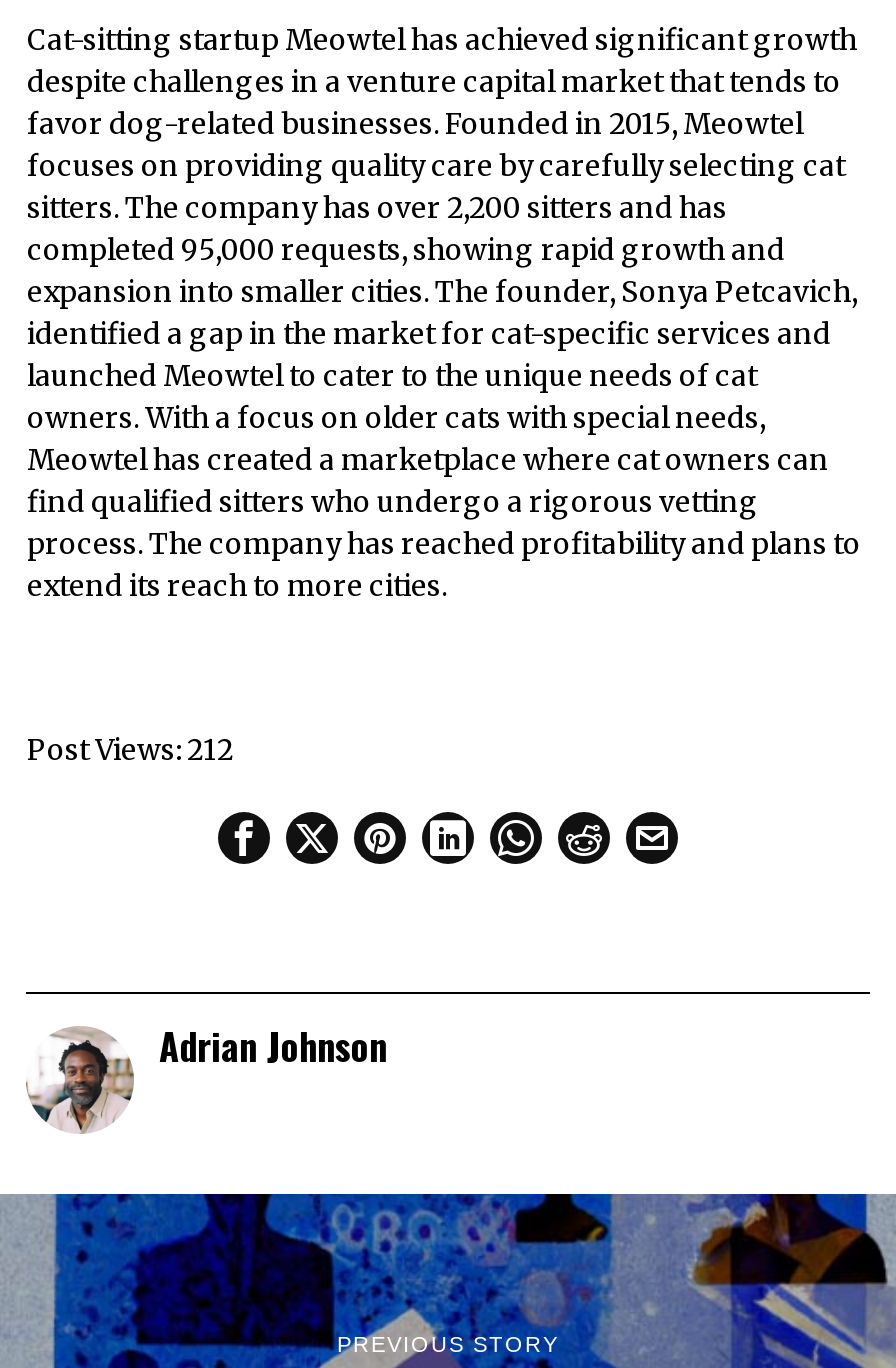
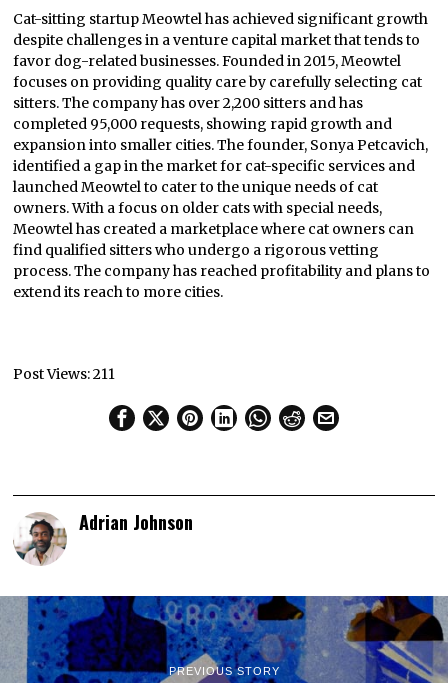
[27,732,233,768] Post Views: 212 -> [13,365,115,383] Post Views: 211

